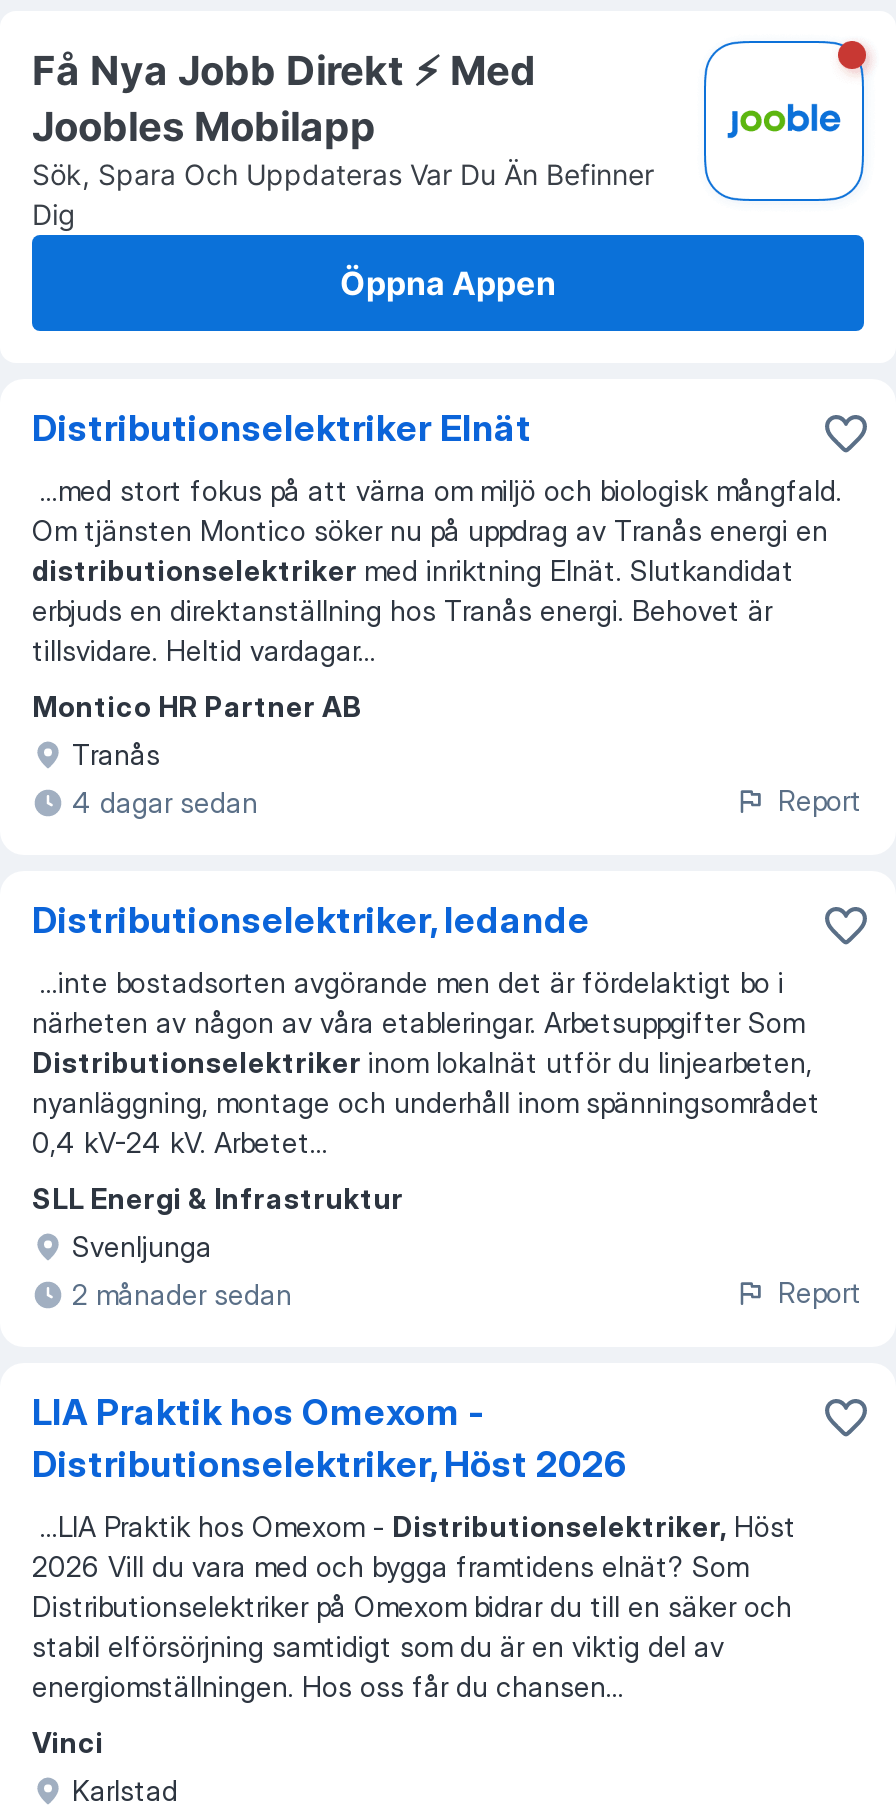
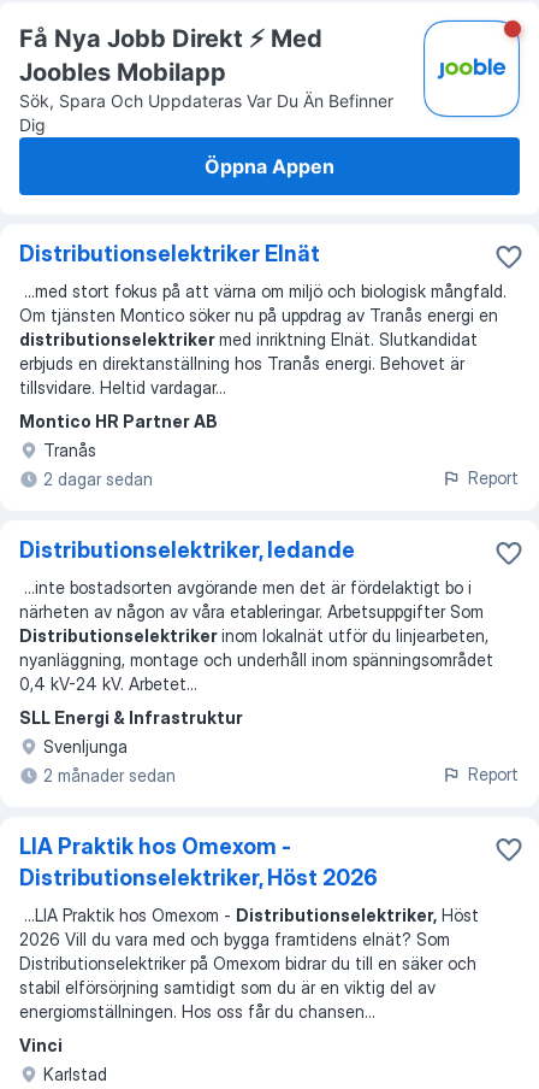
[72,785,258,819] 4 dagar sedan -> [43,469,153,489] 2 dagar sedan

